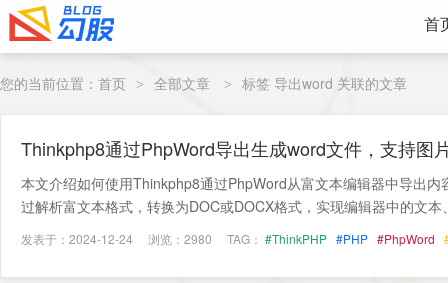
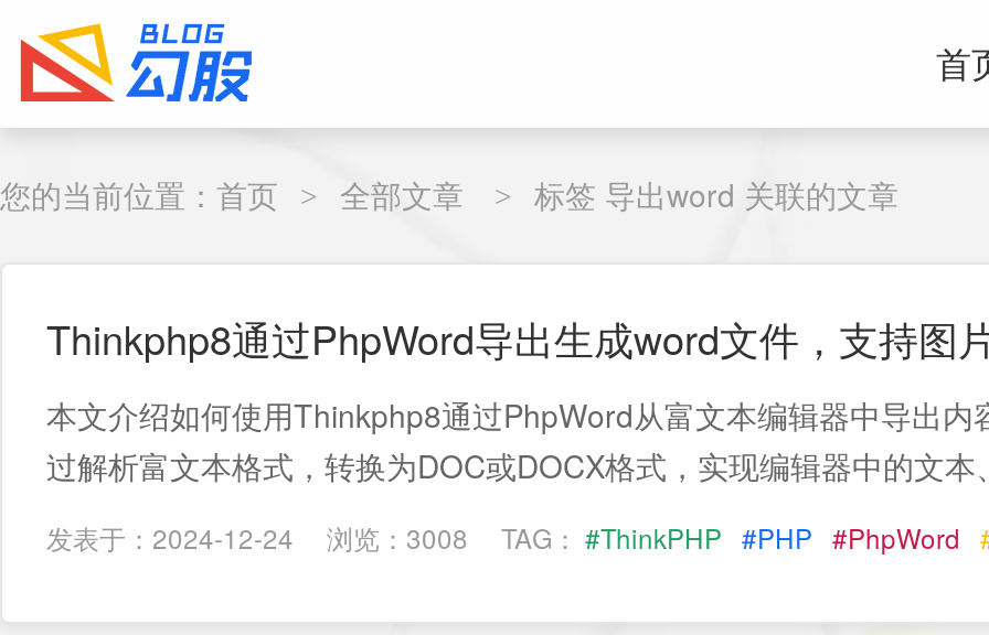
[148,230,212,247] 浏览：2980 -> [327,518,468,556] 浏览：3008

